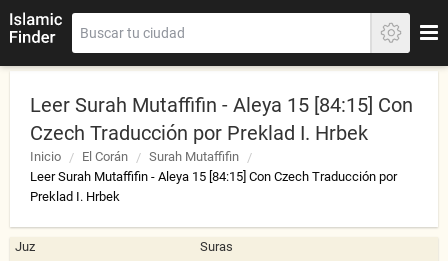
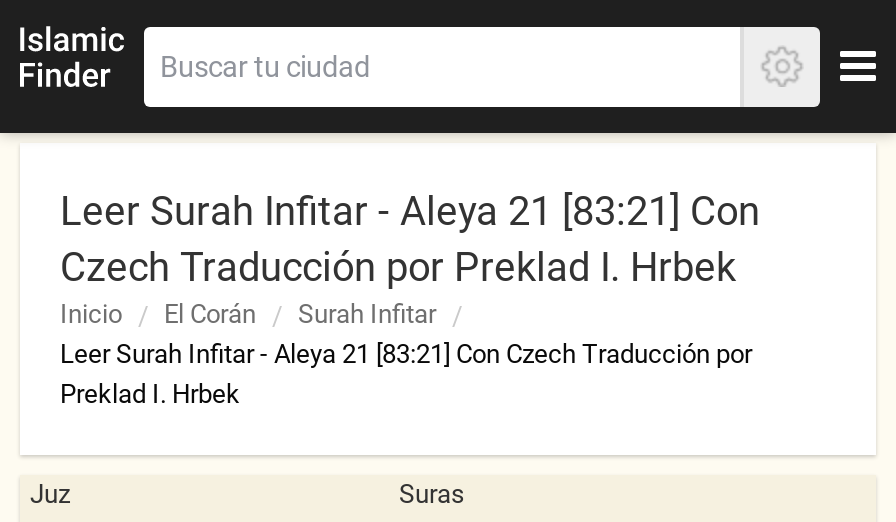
[30,93,413,117] Leer Surah Mutaffifin - Aleya 15 [84:15] Con -> [60,187,760,235] Leer Surah Infitar - Aleya 21 [83:21] Con
[149,149,239,164] Surah Mutaffifin -> [298,299,436,329] Surah Infitar
[30,169,397,184] Leer Surah Mutaffifin - Aleya 15 [84:15] Con Czech Traducción por -> [60,339,752,369] Leer Surah Infitar - Aleya 21 [83:21] Con Czech Traducción por

